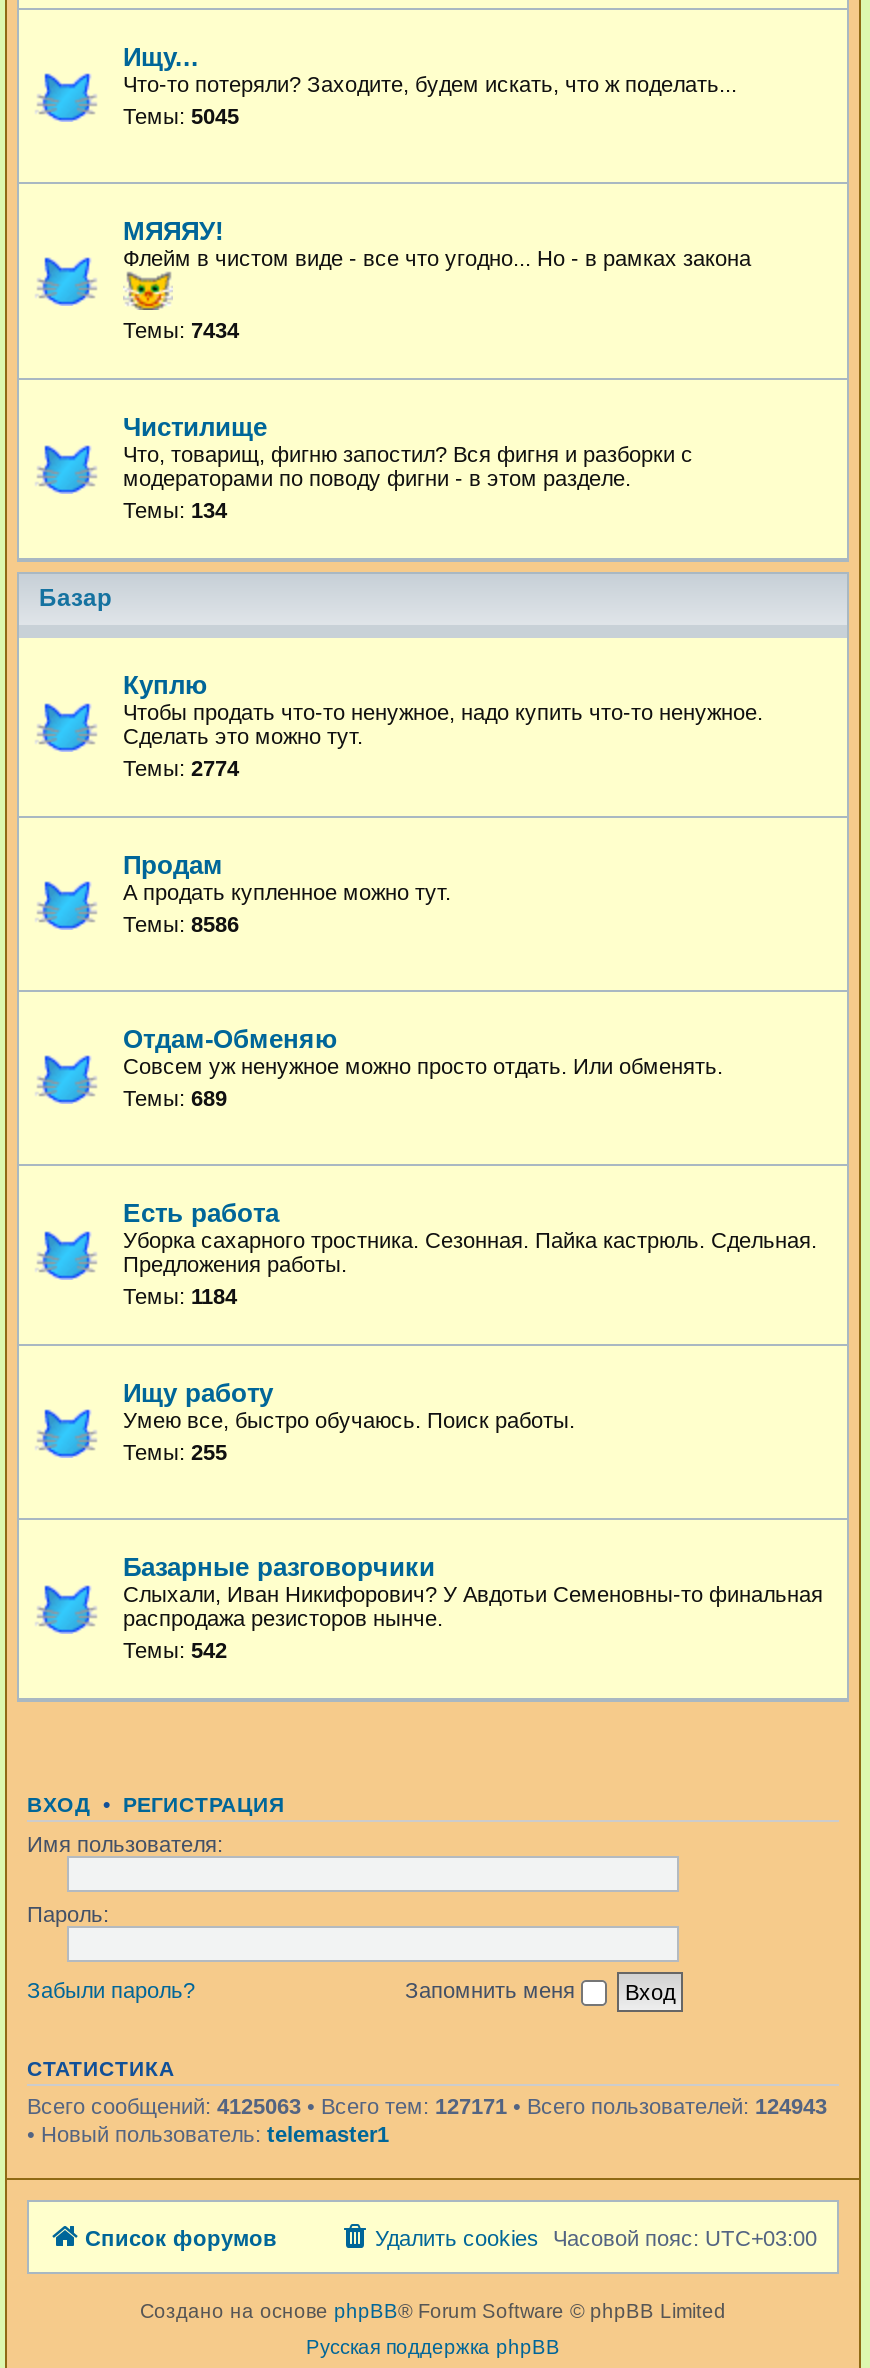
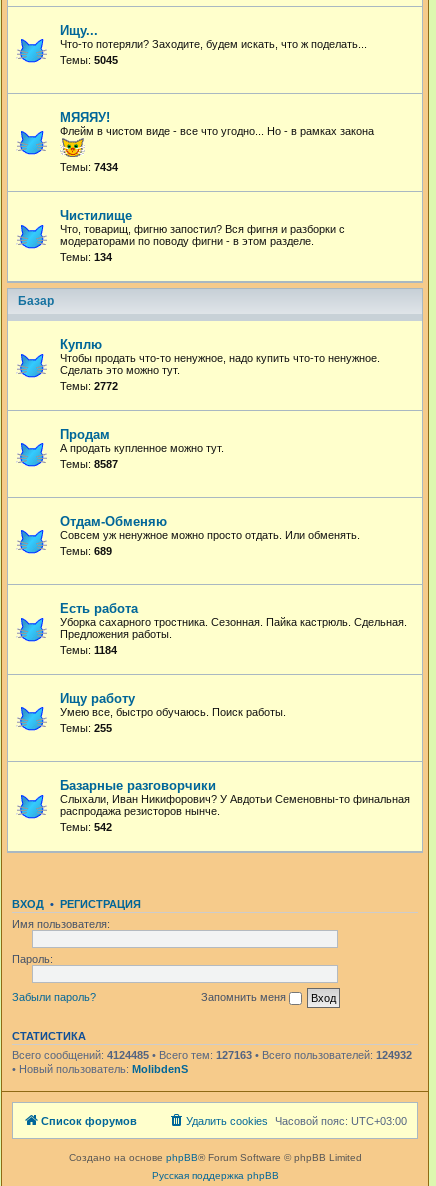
[123,756,239,780] Темы: 2774 -> [60,380,118,392] Темы: 2772
[123,912,239,936] Темы: 8586 -> [60,458,118,470] Темы: 8587
[27,2093,827,2117] Всего сообщений: 4125063 • Всего тем: 127171 • Всего пользователей: 124943 -> [12,1048,412,1060] Всего сообщений: 4124485 • Всего тем: 127163 • Всего пользователей: 124932
[27,2121,389,2145] • Новый пользователь: telemaster1 -> [12,1062,188,1074] • Новый пользователь: MolibdenS

